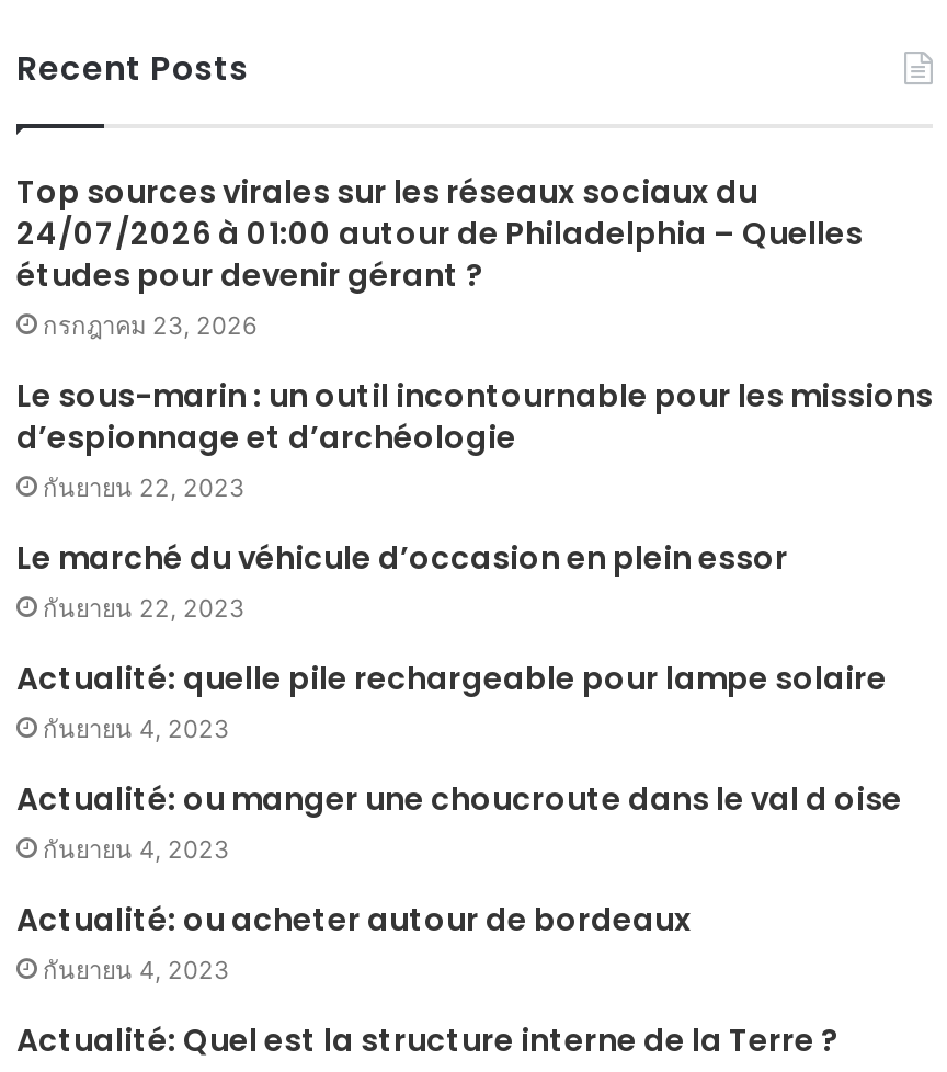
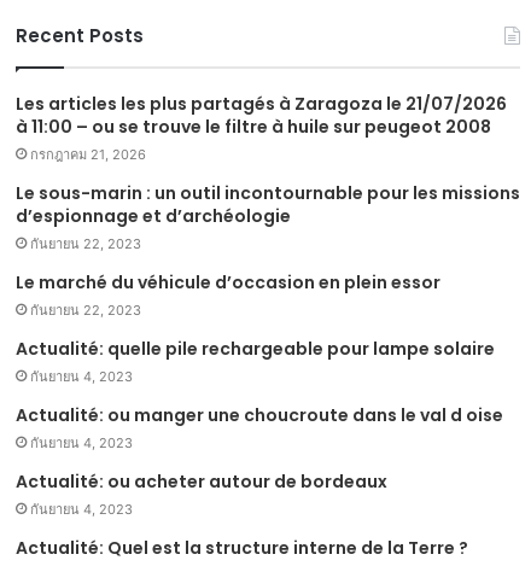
[16,170,863,341] Top sources virales sur les réseaux sociaux du | 24/07/2026 à 01:00 autour de Philadelphia – Quelles | études pour devenir gérant ? | กรกฎาคม 23, 2026 -> [16,92,507,163] Les articles les plus partagés à Zaragoza le 21/07/2026 | à 11:00 – ou se trouve le filtre à huile sur peugeot 2008 | กรกฎาคม 21, 2026

